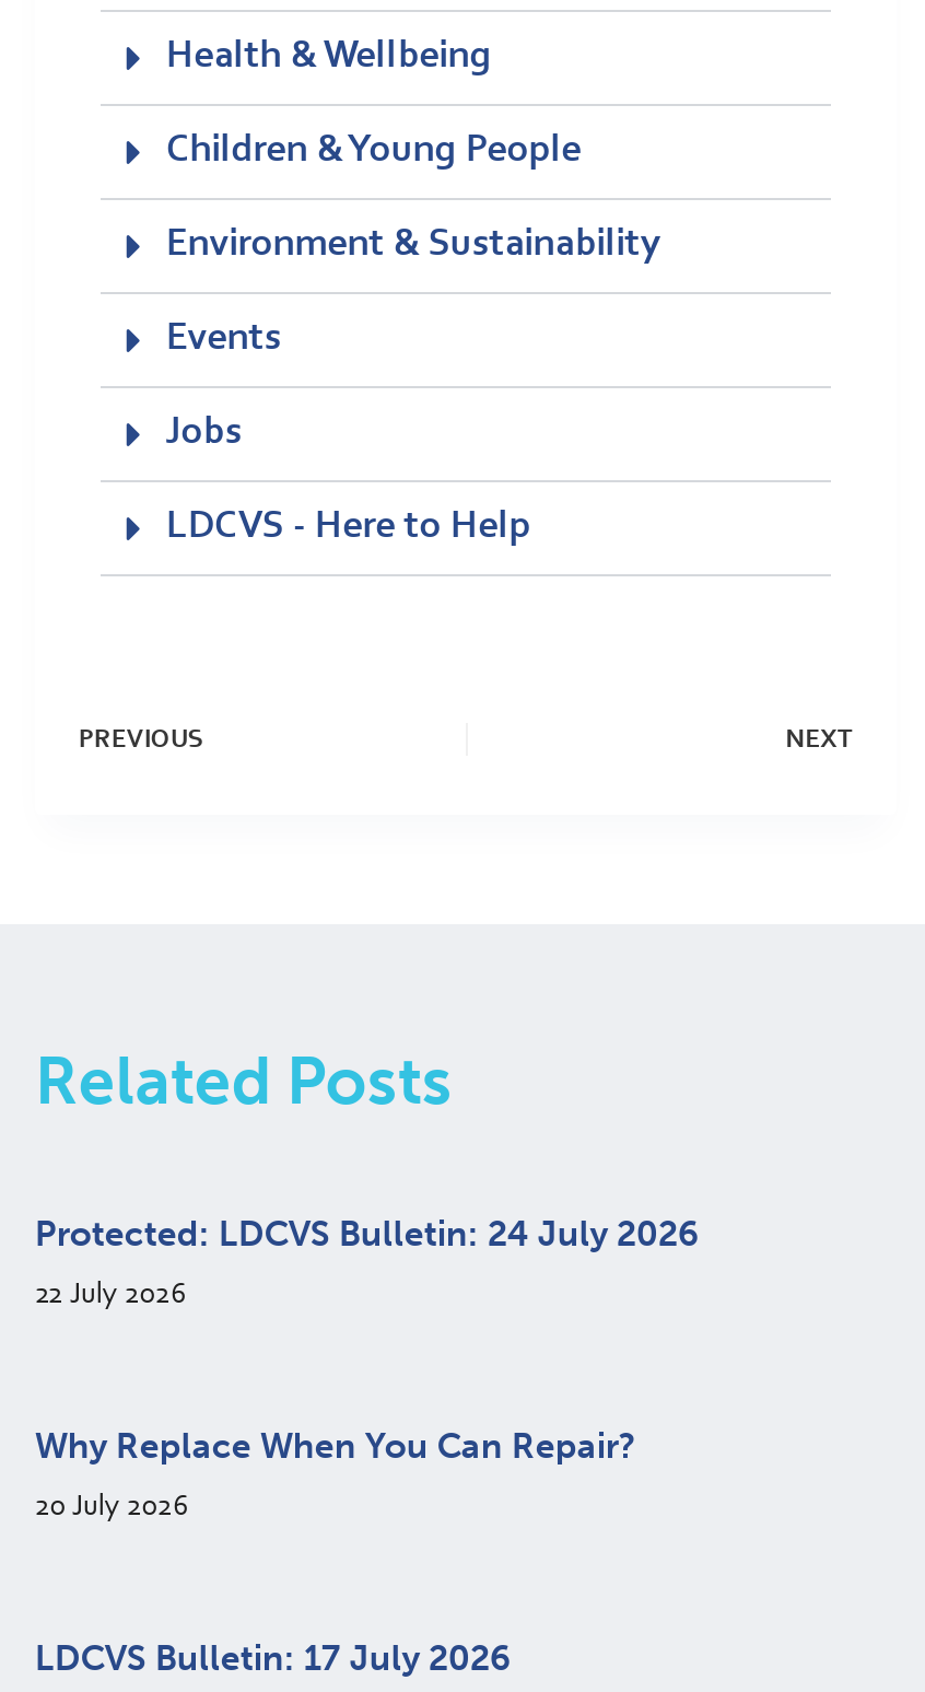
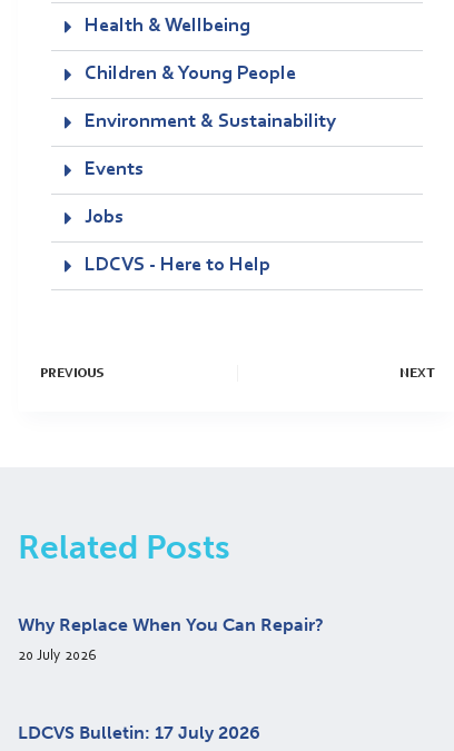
[35,1213,700,1311] Protected: LDCVS Bulletin: 24 July 2026 | 22 July 2026 -> none

